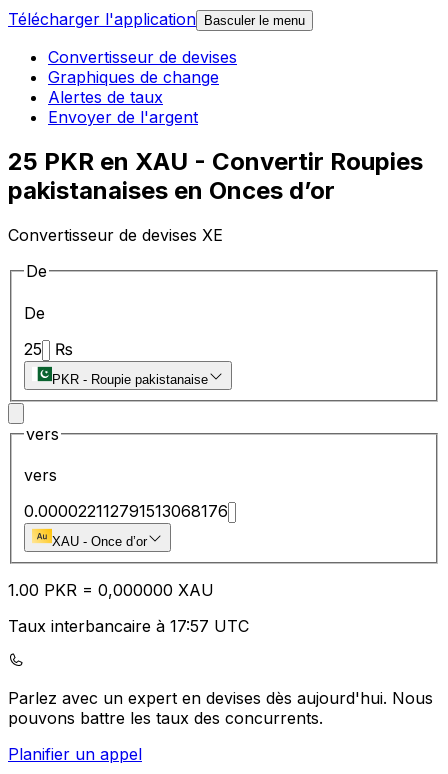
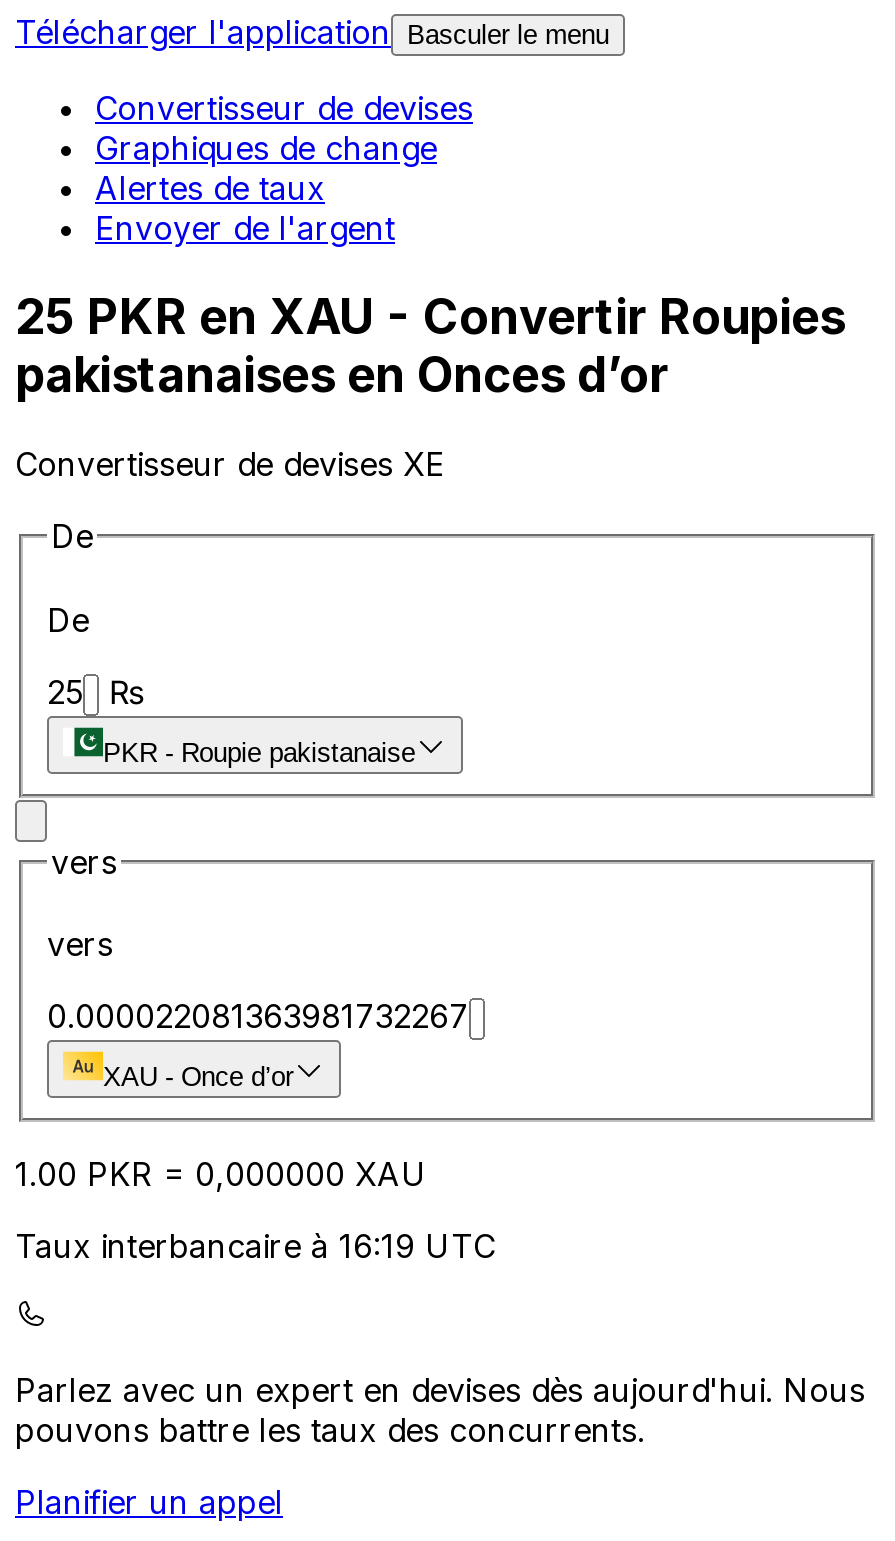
[24,501,228,521] 0.000022112791513068176 -> [47,997,469,1037] 0.000022081363981732267
[8,616,249,636] Taux interbancaire à 17:57 UTC -> [15,1227,495,1267] Taux interbancaire à 16:19 UTC

